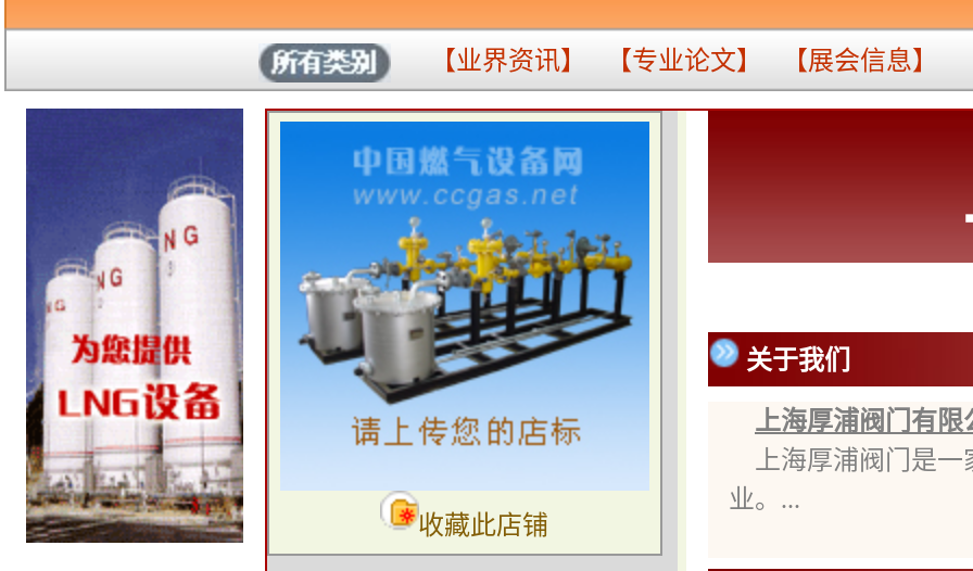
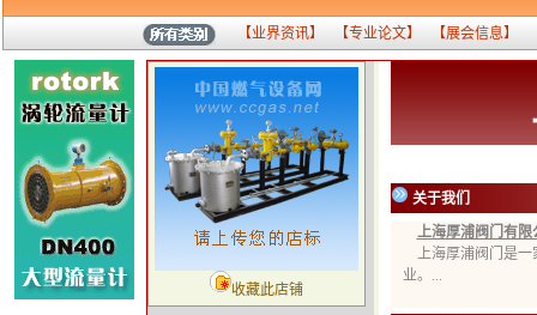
[24,106,245,545] [image] -> [13,59,135,301] [image]

